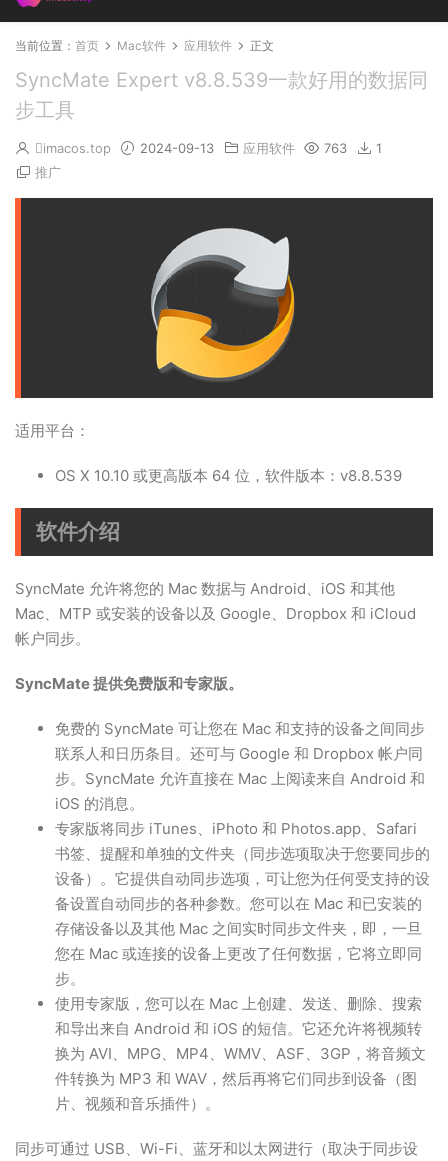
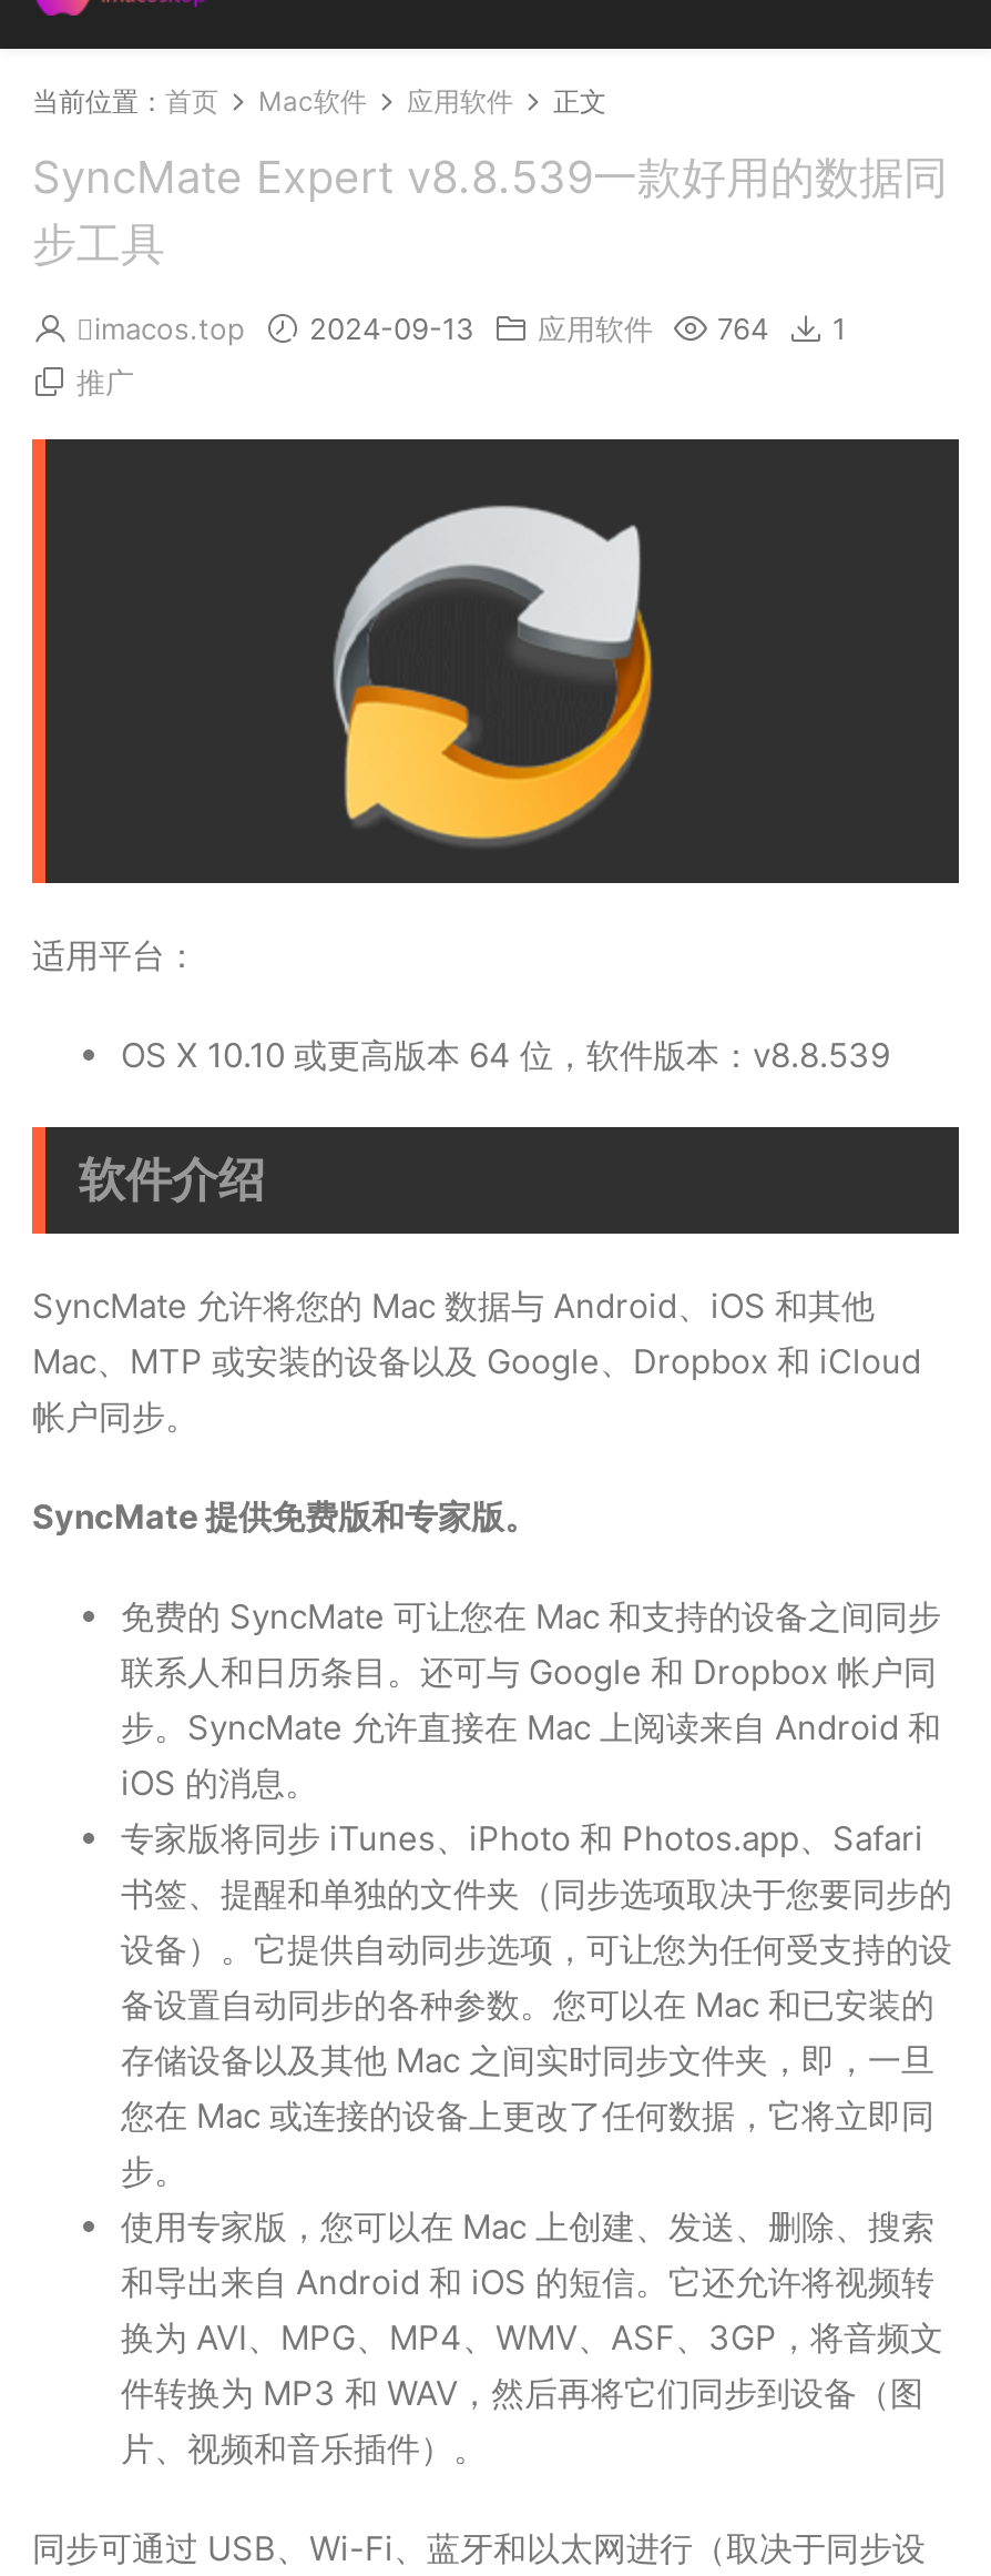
[320,140,347,156] 763 -> [708,311,768,346] 764

